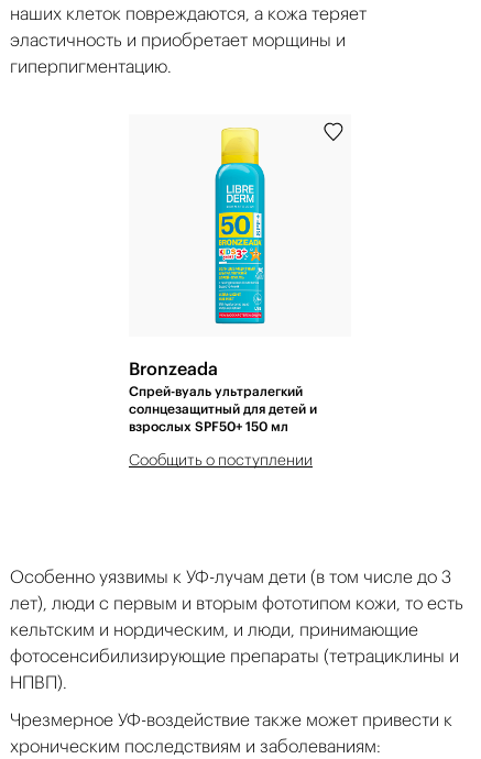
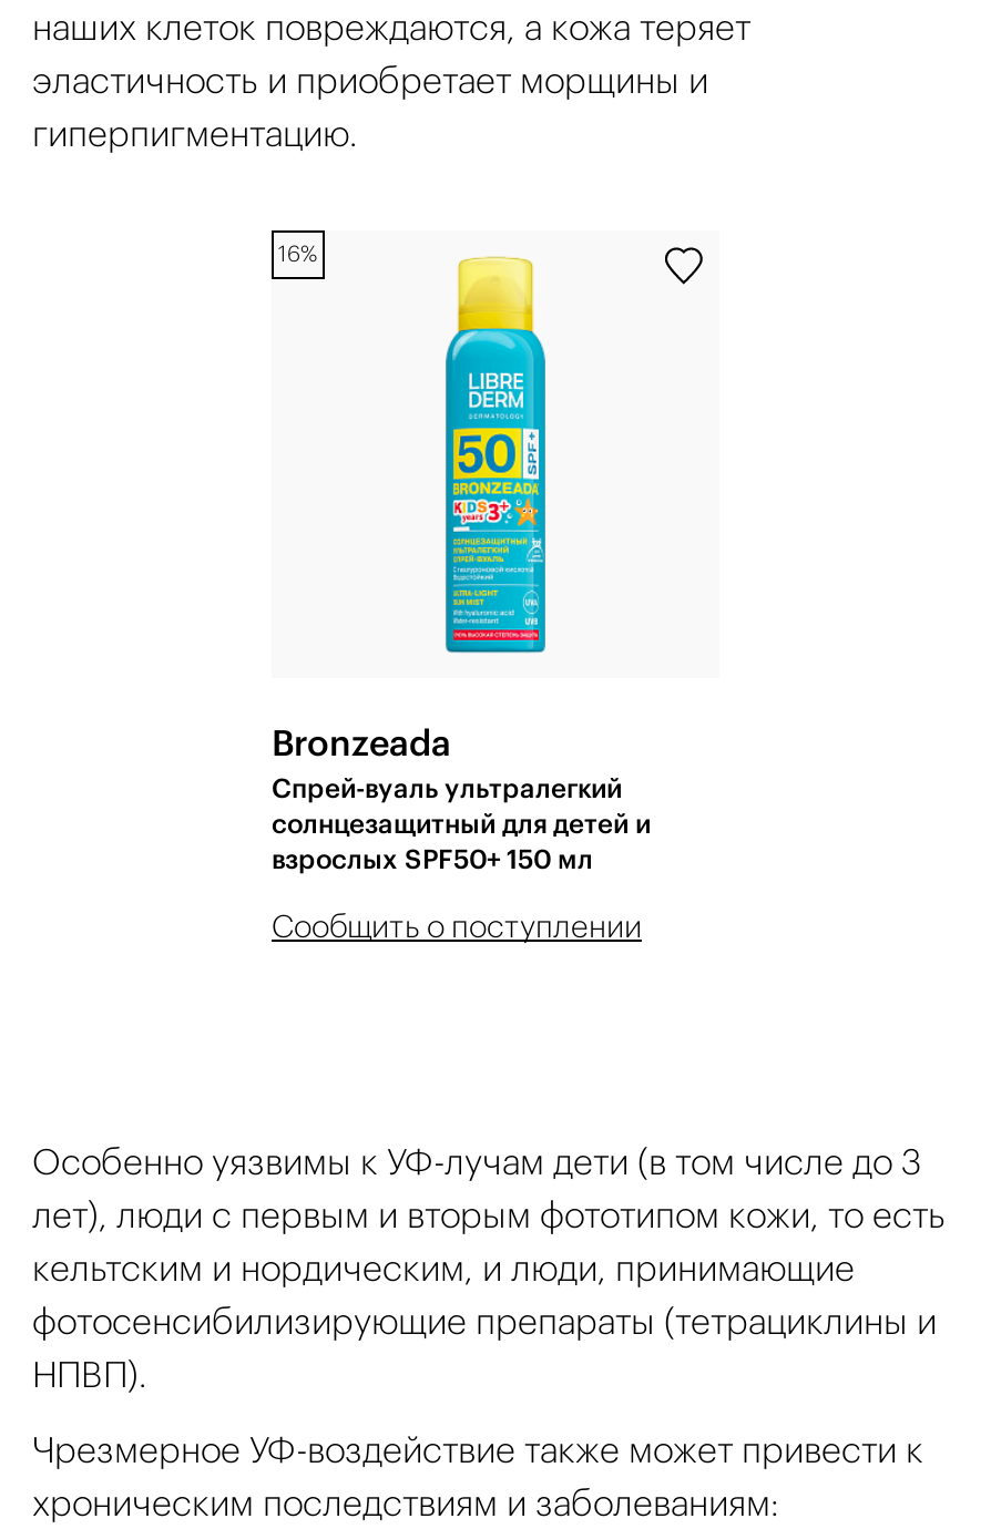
none -> [278,240,318,268] 16%

